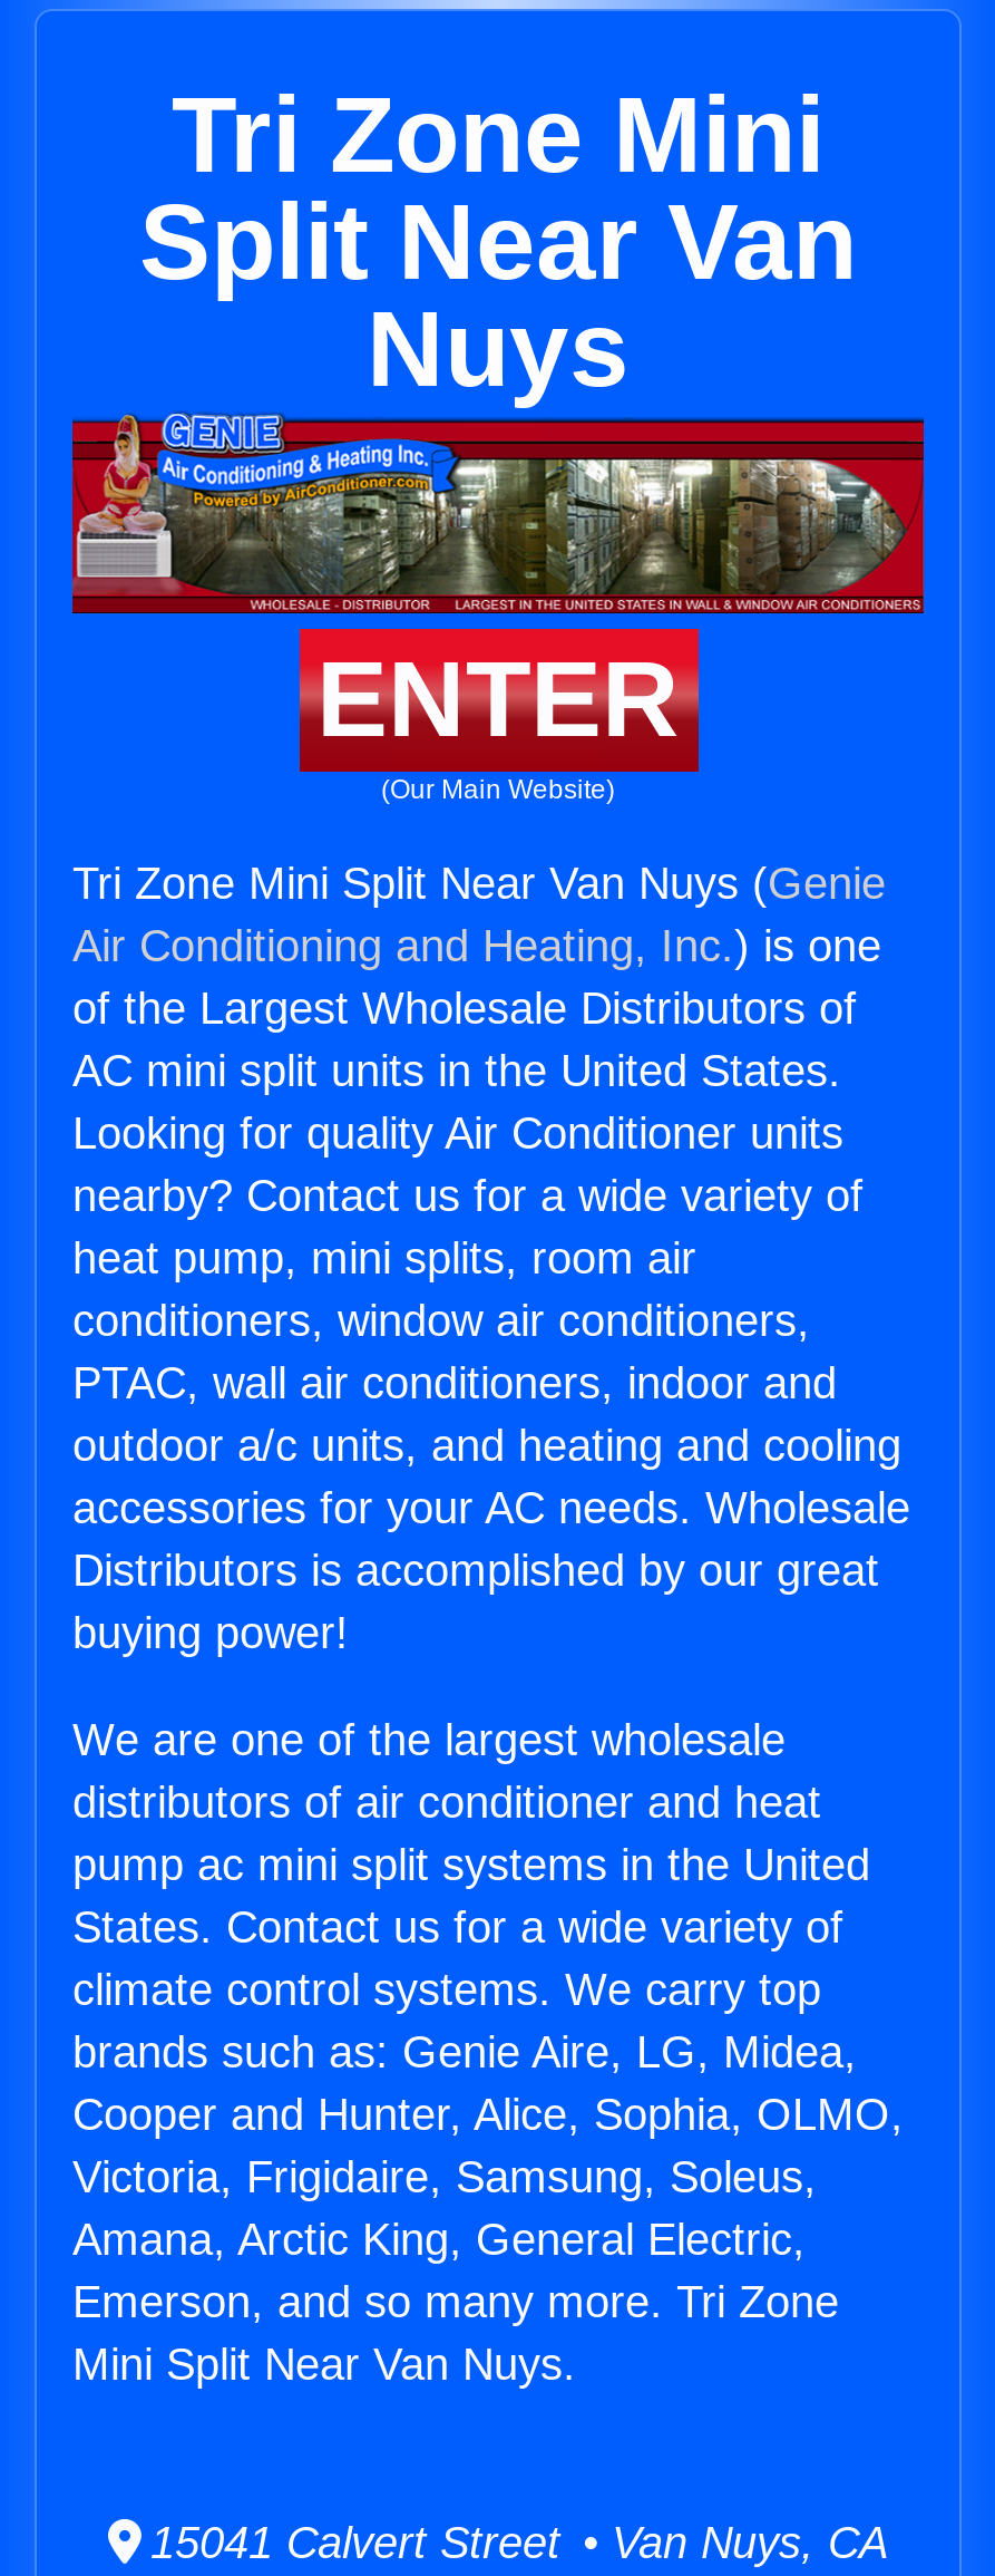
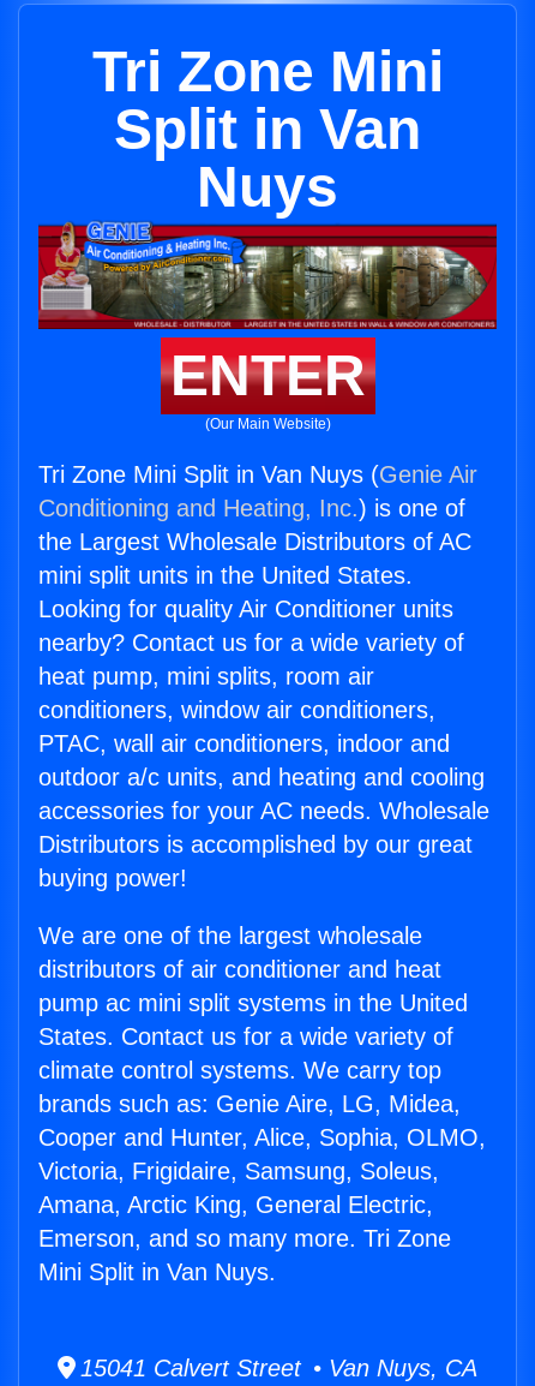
[139,183,857,301] Split Near Van -> [114,97,421,161] Split in Van
[72,859,886,1095] Tri Zone Mini Split Near Van Nuys (Genie | Air Conditioning and Heating, Inc.) is one | of the Largest Wholesale Distributors of | AC mini split units in the United States. -> [38,461,477,589] Tri Zone Mini Split in Van Nuys (Genie Air | Conditioning and Heating, Inc.) is one of | the Largest Wholesale Distributors of AC | mini split units in the United States.
[72,2340,576,2389] Mini Split Near Van Nuys. -> [38,1259,276,1285] Mini Split in Van Nuys.

